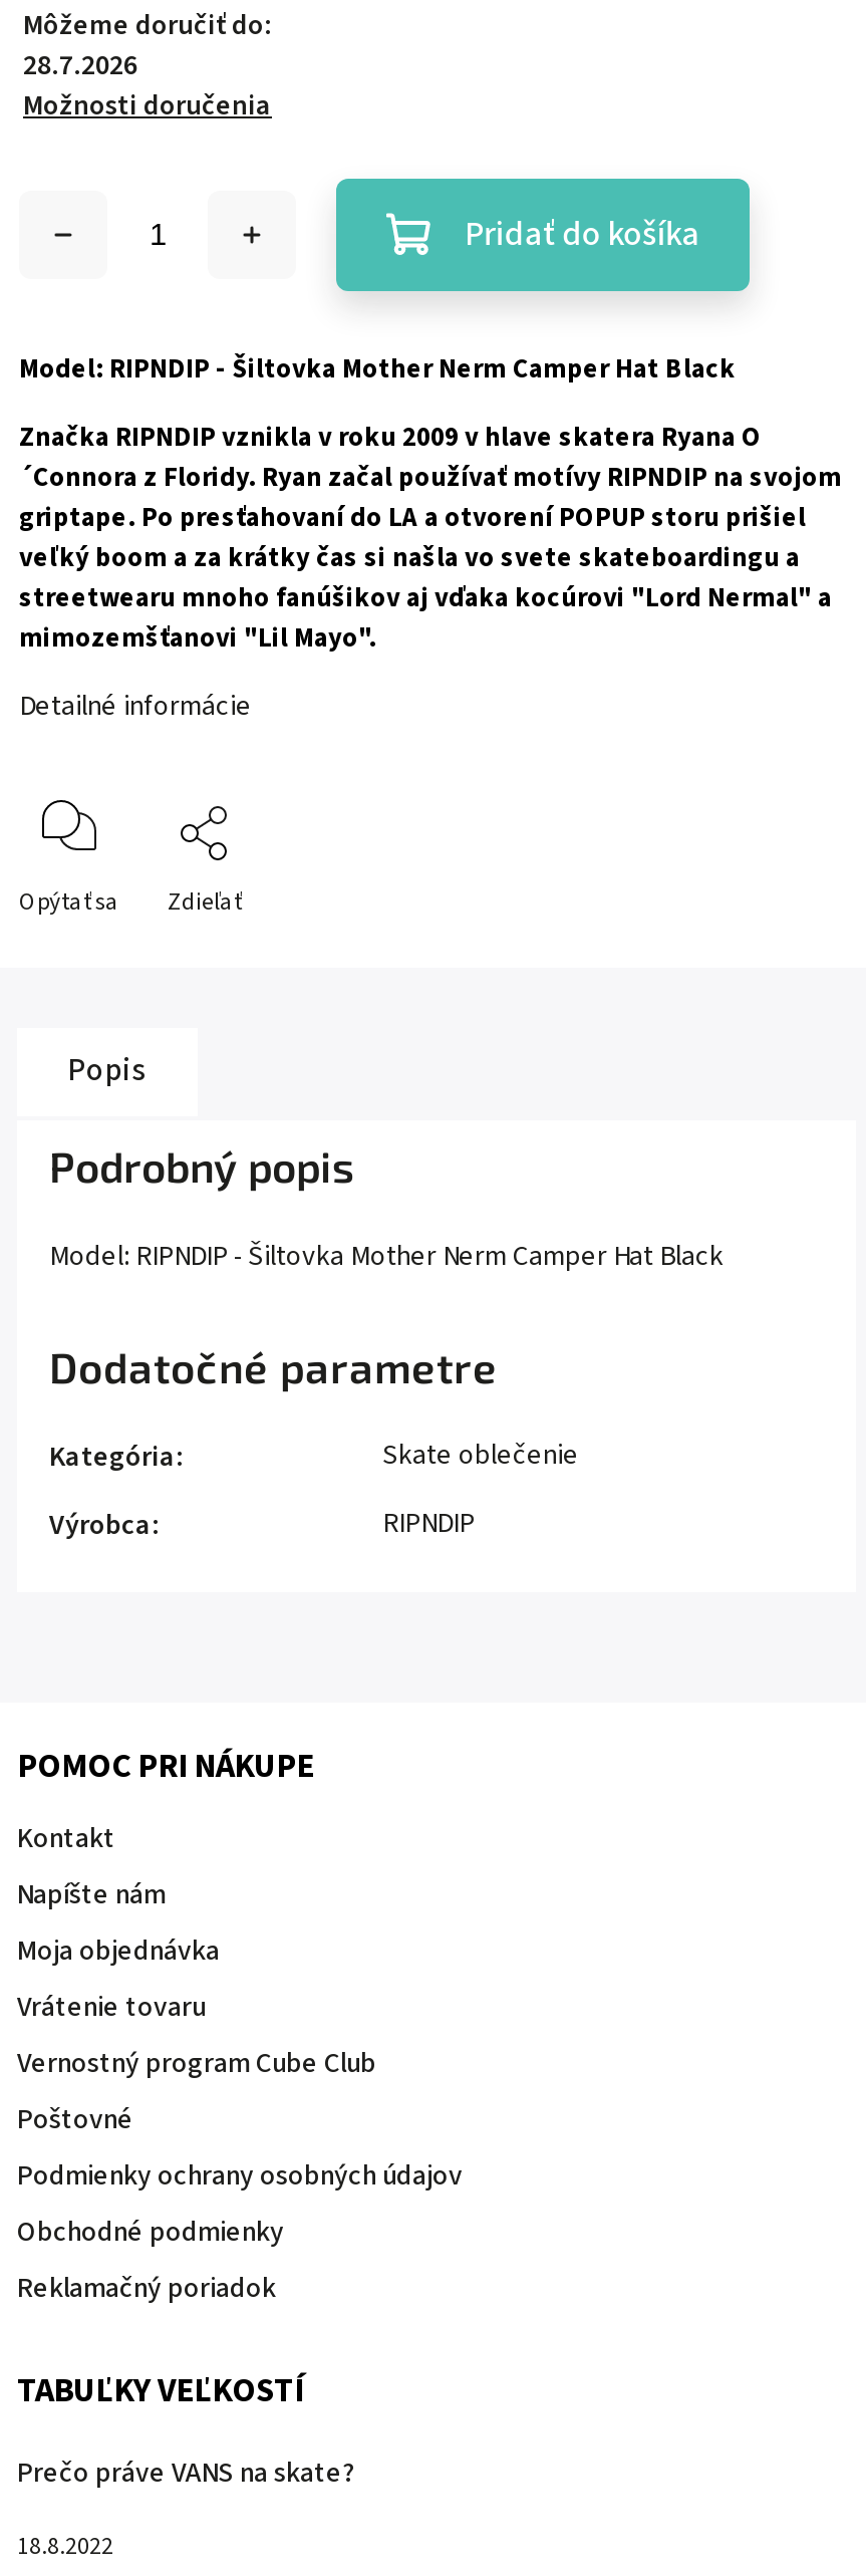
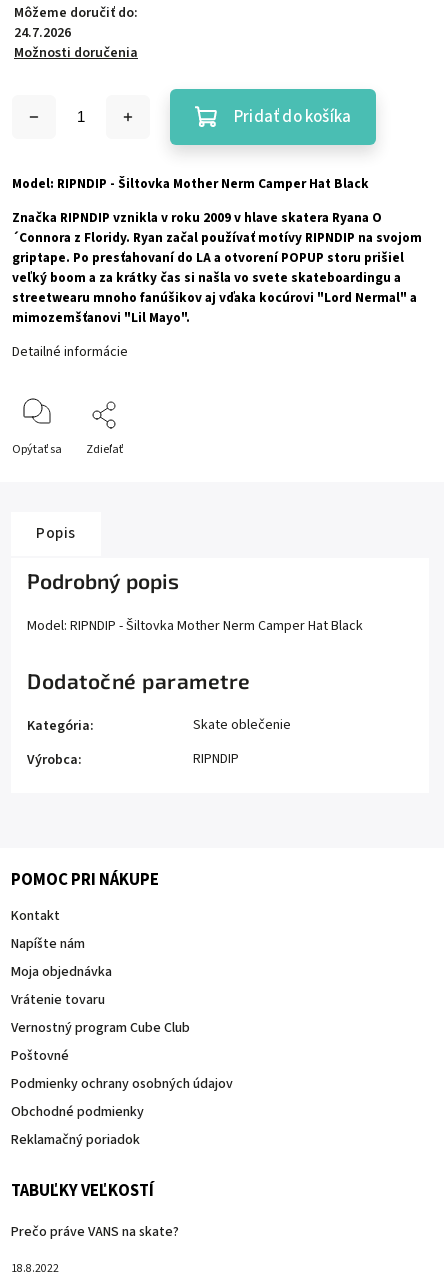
[23,46,137,86] 28.7.2026 -> [14,23,71,43] 24.7.2026

